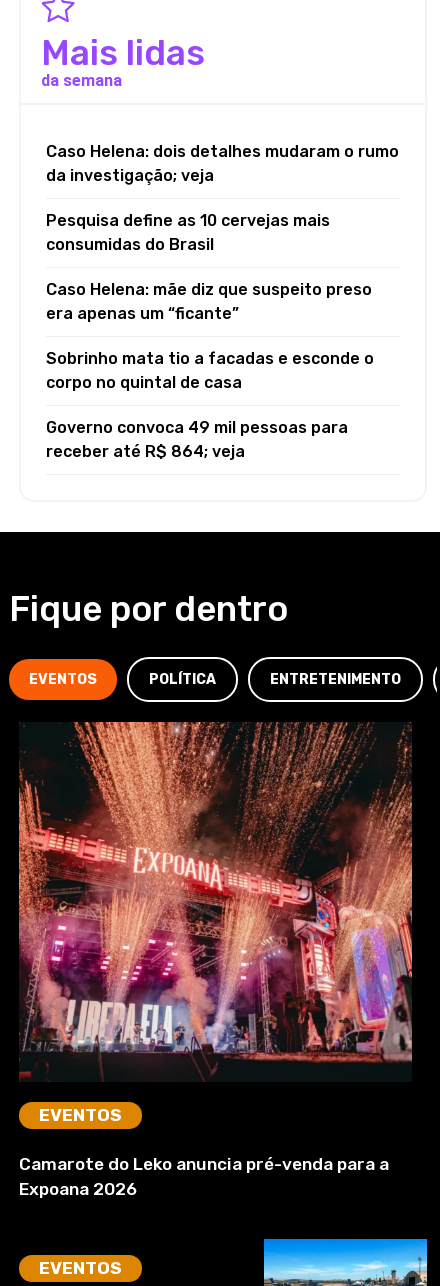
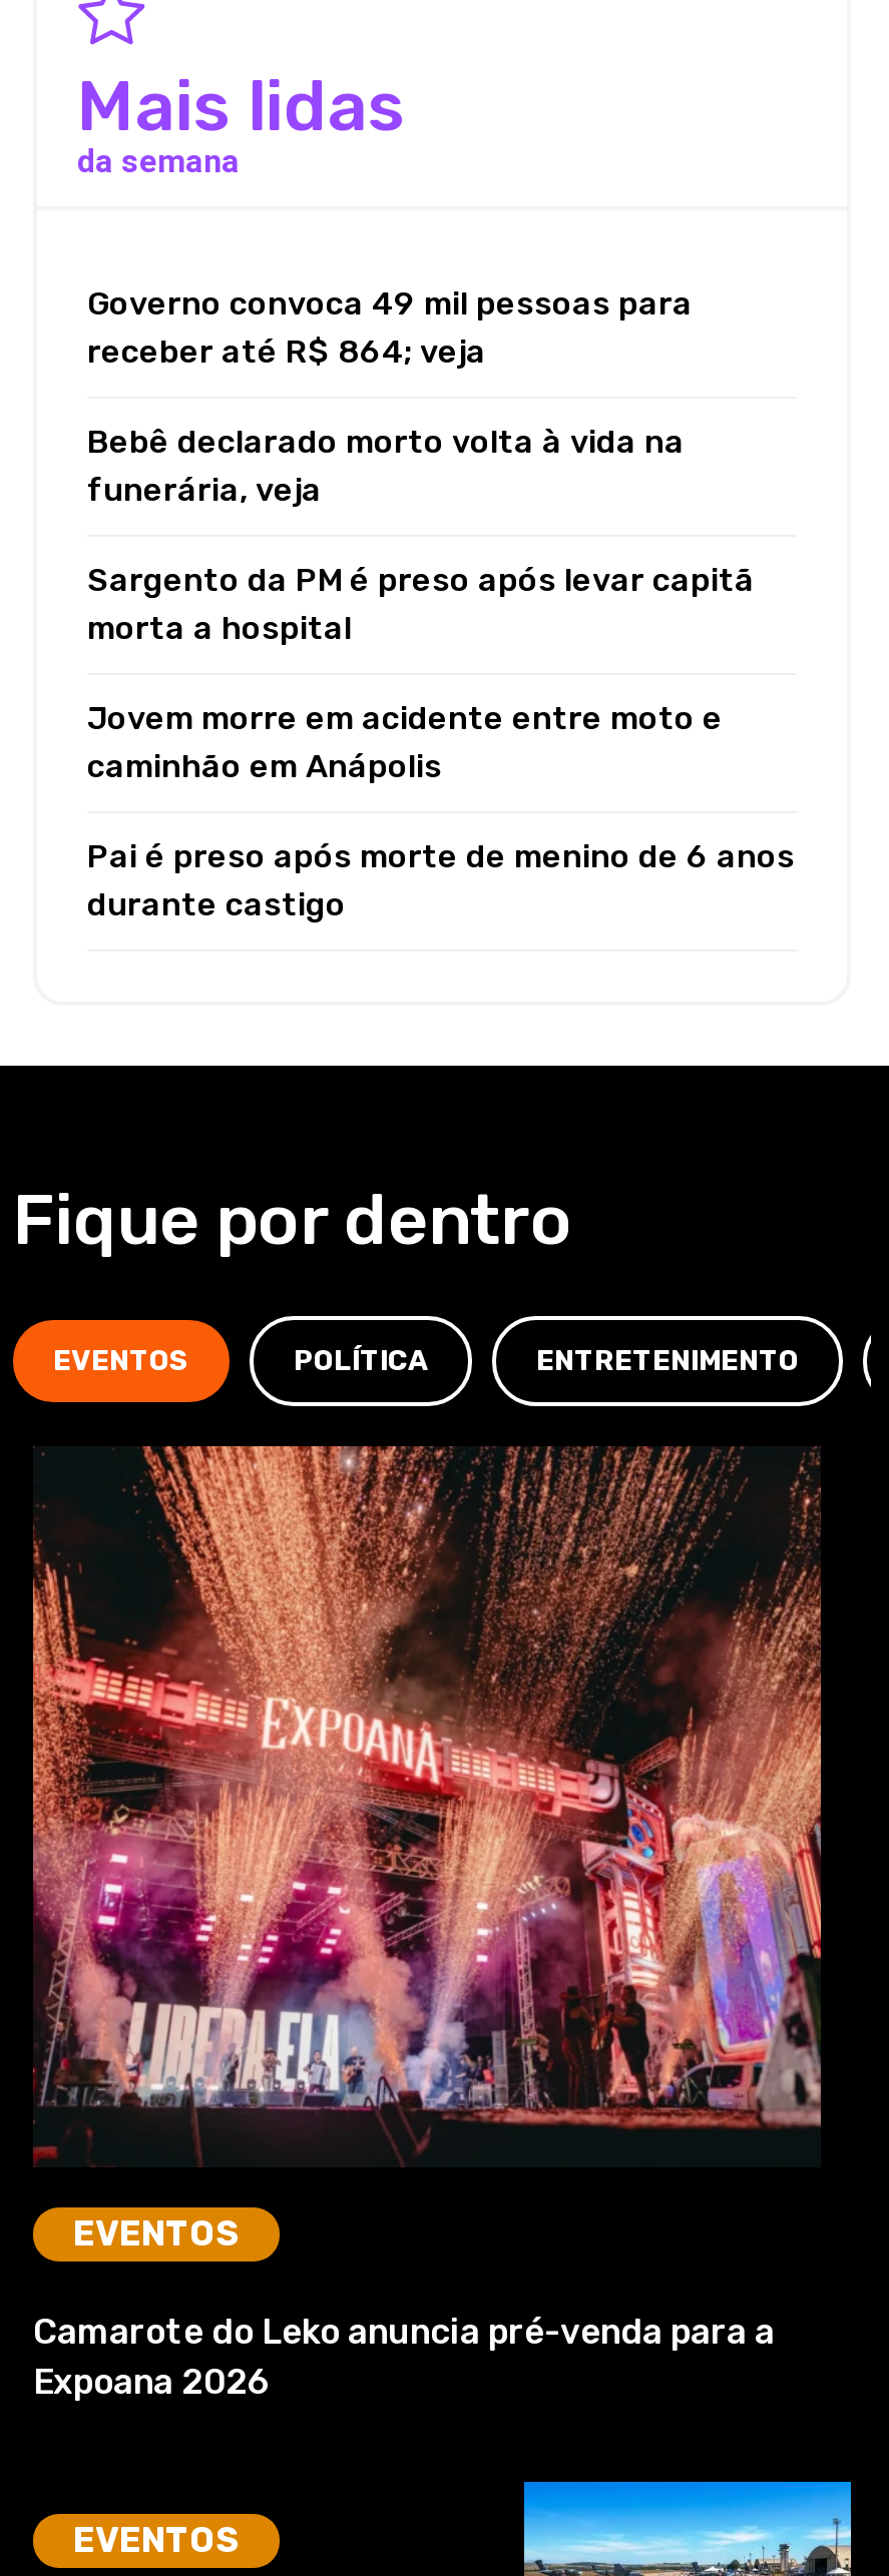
[46,142,399,392] Caso Helena: dois detalhes mudaram o rumo | da investigação; veja | Pesquisa define as 10 cervejas mais | consumidas do Brasil | Caso Helena: mãe diz que suspeito preso | era apenas um “ficante” | Sobrinho mata tio a facadas e esconde o | corpo no quintal de casa -> none
moved [46,418,348,461] -> [87,284,693,371]: Governo convoca 49 mil pessoas para | receber até R$ 864; veja
none -> [87,423,795,923] Bebê declarado morto volta à vida na | funerária, veja | Sargento da PM é preso após levar capitã | morta a hospital | Jovem morre em acidente entre moto e | caminhão em Anápolis | Pai é preso após morte de menino de 6 anos | durante castigo

